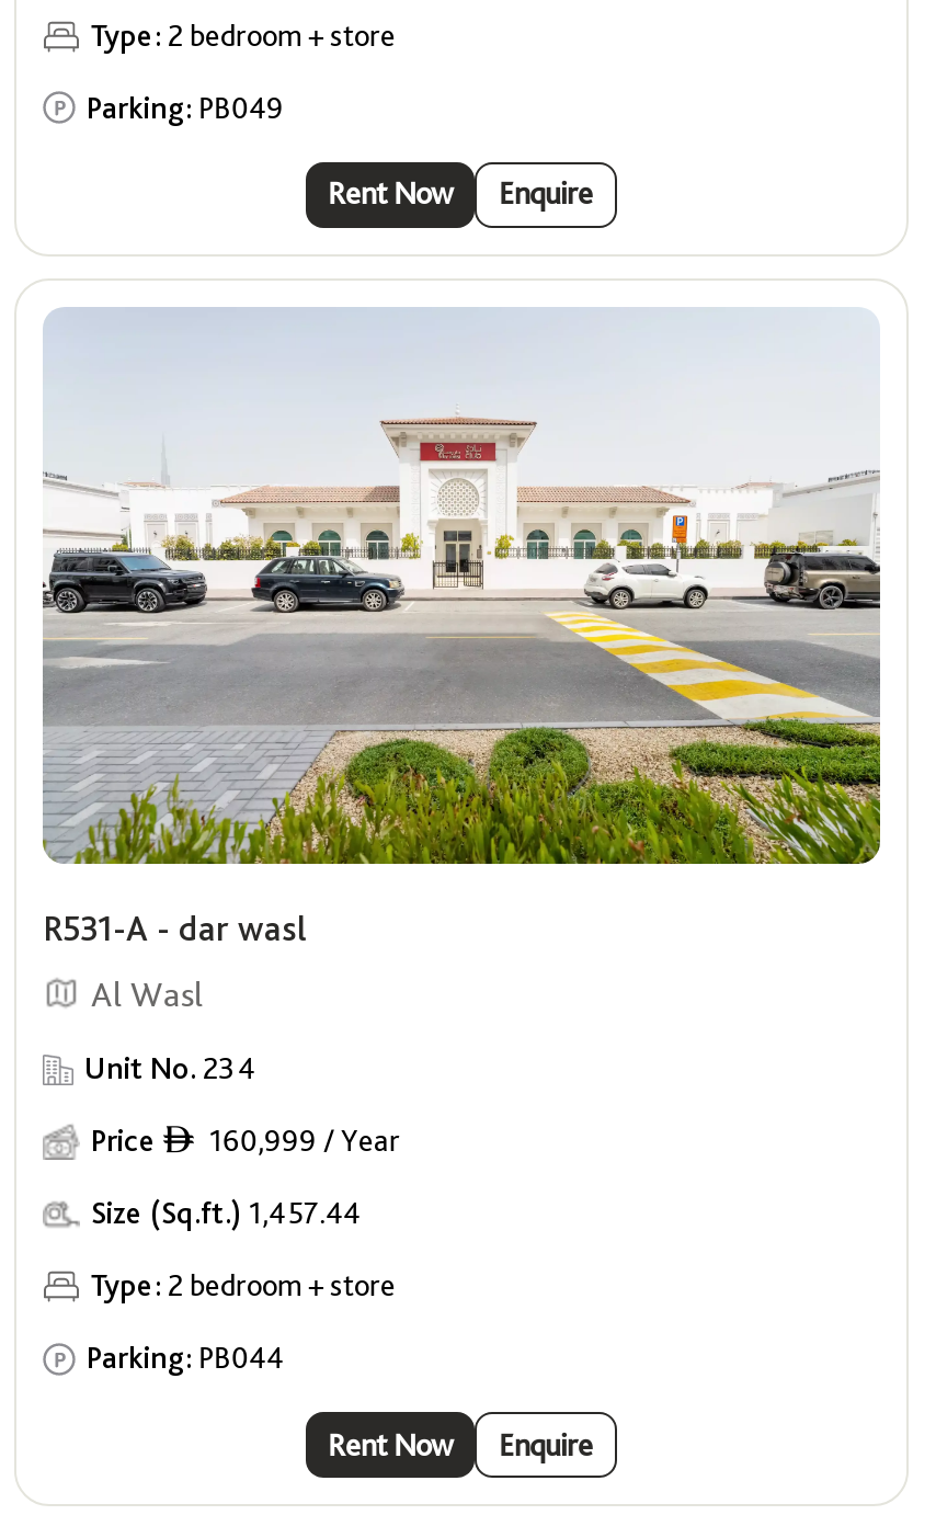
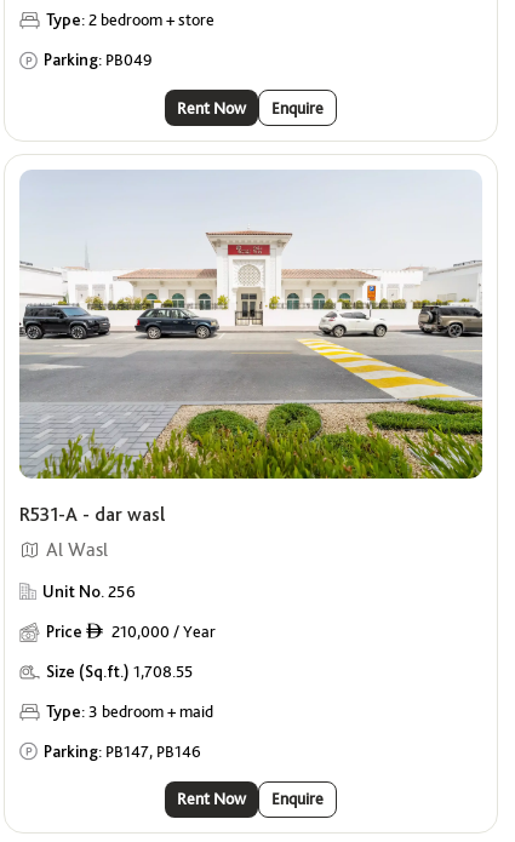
[84,1051,255,1088] Unit No. 234 -> [42,581,136,602] Unit No. 256
[91,1123,400,1160] Price ê 160,999 / Year -> [46,621,216,642] Price ê 210,000 / Year
[91,1195,361,1233] Size (Sq.ft.) 1,457.44 -> [46,661,193,682] Size (Sq.ft.) 1,708.55
[91,1268,396,1305] Type: 2 bedroom + store -> [46,701,213,722] Type: 3 bedroom + maid
[87,1340,284,1377] Parking: PB044 -> [44,741,201,762] Parking: PB147, PB146

